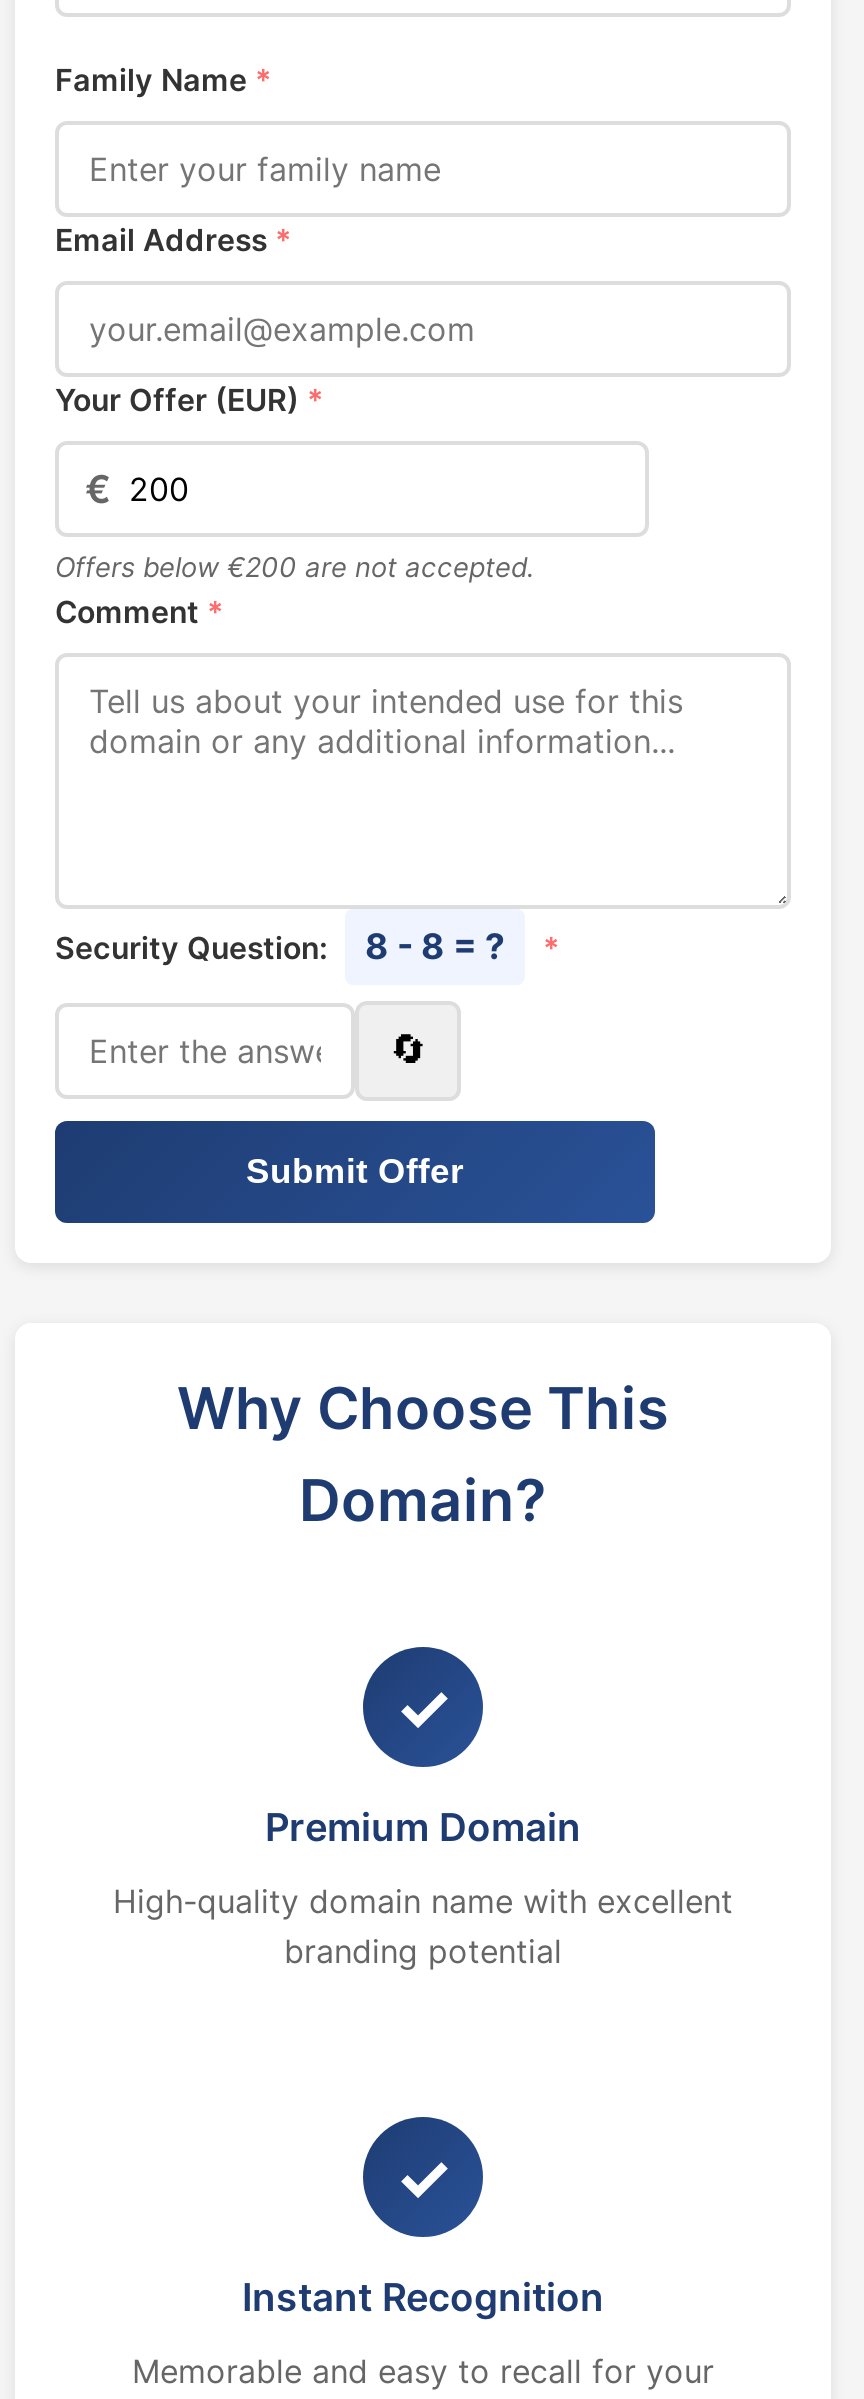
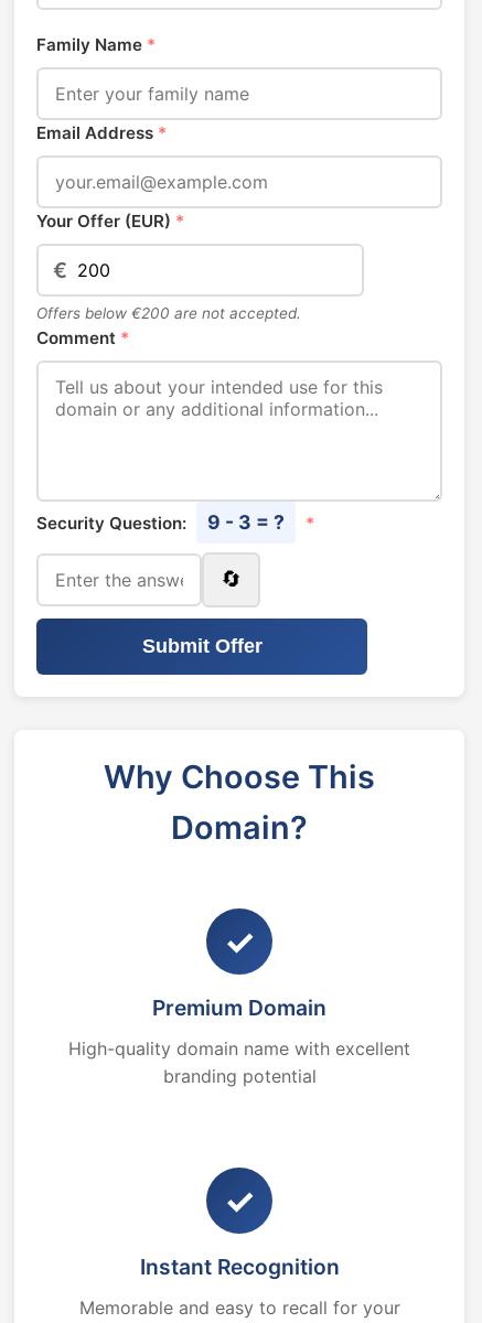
[365,925,505,967] 8 - 8 = ? -> [207,510,285,534] 9 - 3 = ?

